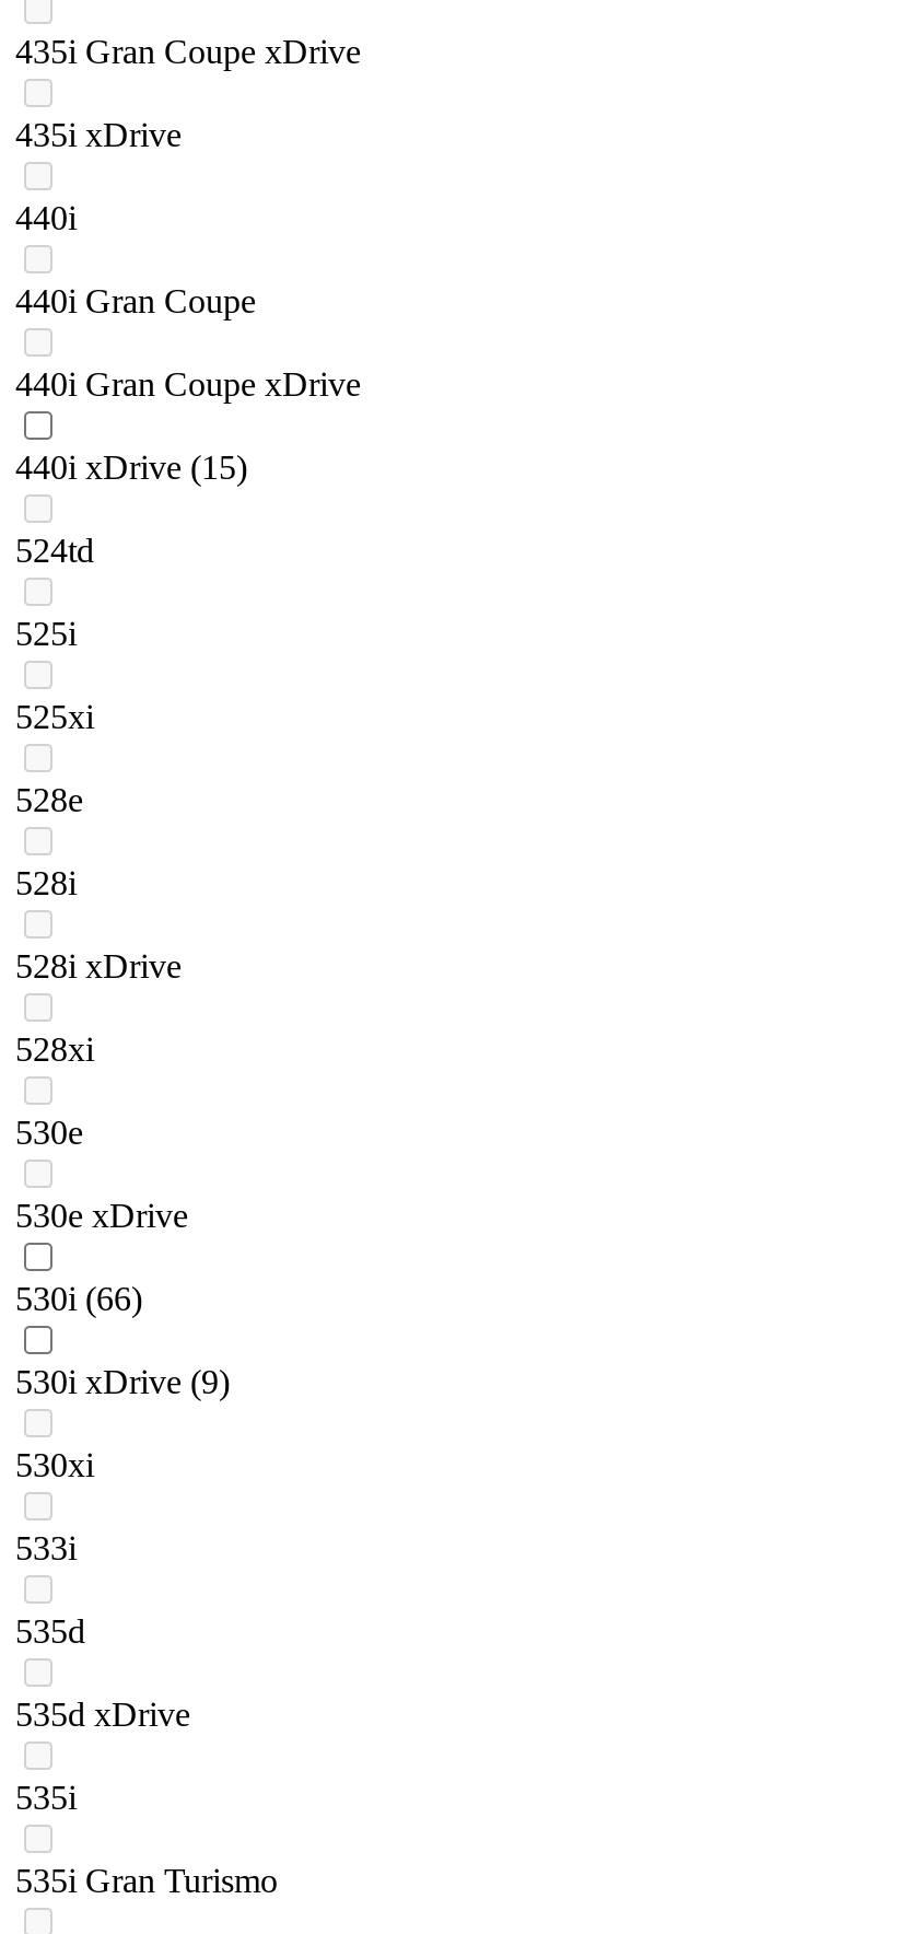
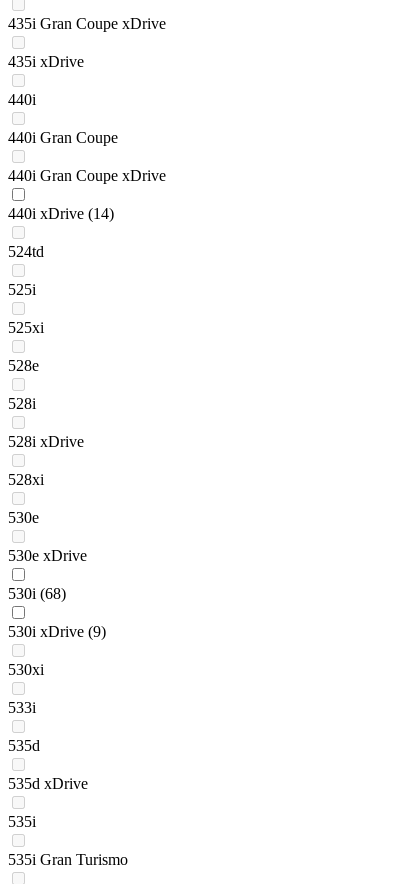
[15,449,247,487] 440i xDrive (15) -> [8,205,114,222] 440i xDrive (14)
[15,1281,142,1318] 530i (66) -> [8,585,66,602] 530i (68)

